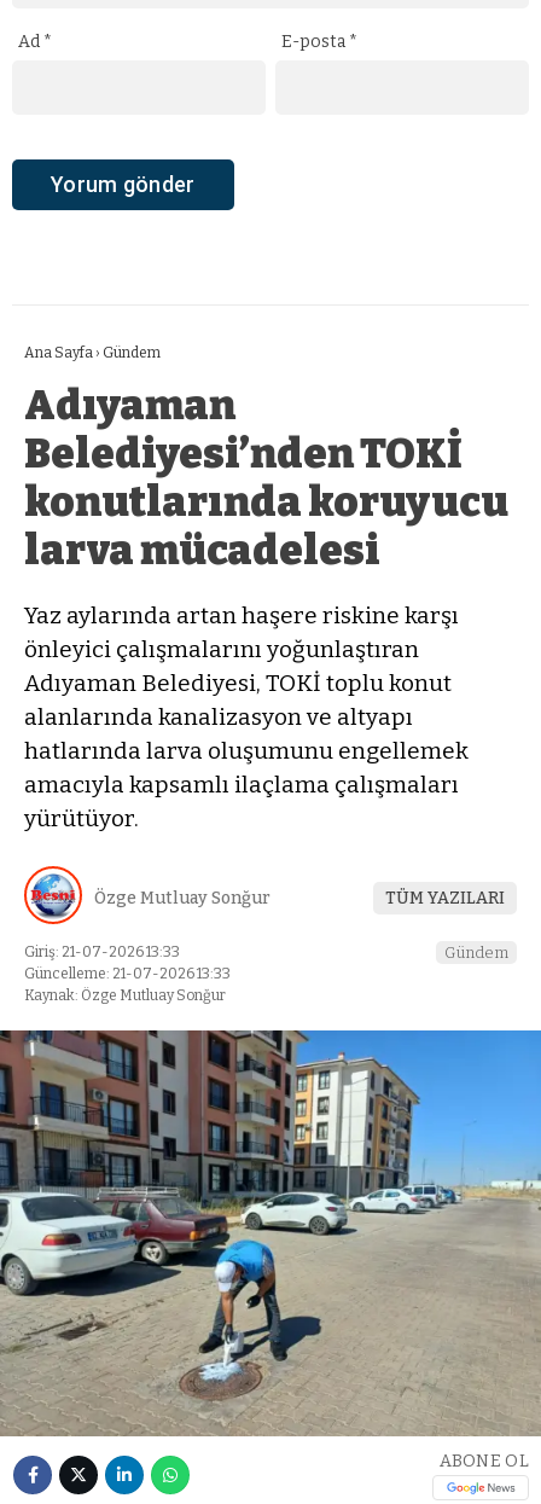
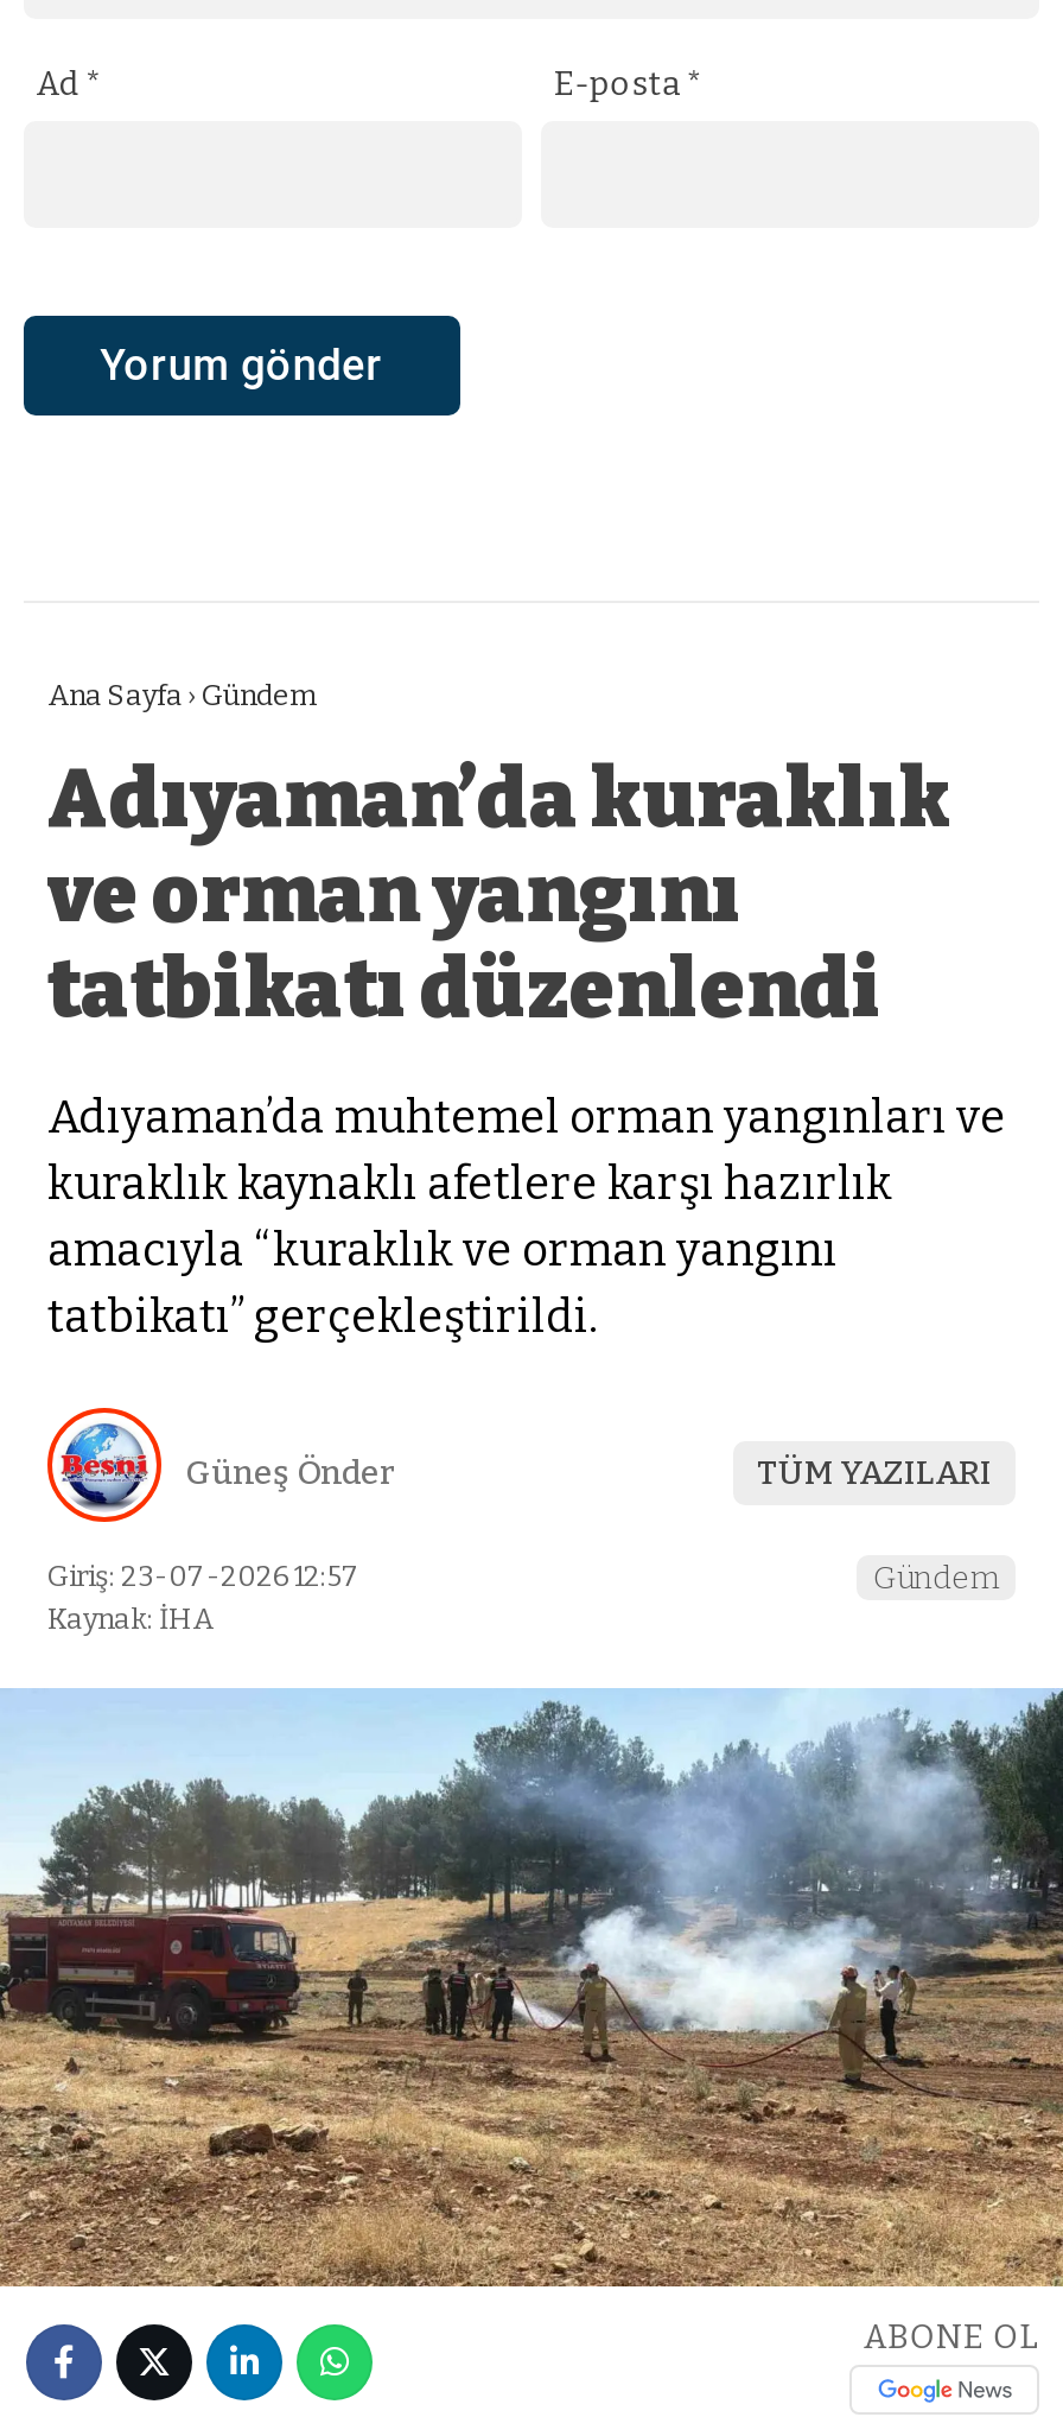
[24,380,508,575] Adıyaman | Belediyesi’nden TOKİ | konutlarında koruyucu | larva mücadelesi -> [47,750,951,1037] Adıyaman’da kuraklık | ve orman yangını | tatbikatı düzenlendi
[24,601,469,832] Yaz aylarında artan haşere riskine karşı | önleyici çalışmalarını yoğunlaştıran | Adıyaman Belediyesi, TOKİ toplu konut | alanlarında kanalizasyon ve altyapı | hatlarında larva oluşumunu engellemek | amacıyla kapsamlı ilaçlama çalışmaları | yürütüyor. -> [47,1090,1006,1344] Adıyaman’da muhtemel orman yangınları ve | kuraklık kaynaklı afetlere karşı hazırlık | amacıyla “kuraklık ve orman yangını | tatbikatı” gerçekleştirildi.
[94,888,270,909] Özge Mutluay Sonğur -> [185,1453,396,1494] Güneş Önder
[24,943,231,1003] Giriş: 21-07-2026 13:33 | Güncelleme: 21-07-2026 13:33 | Kaynak: Özge Mutluay Sonğur -> [47,1561,361,1637] Giriş: 23-07-2026 12:57 | Kaynak: İHA
[4,1012,537,1436] [image] -> [7,1688,1056,2286] [image]

